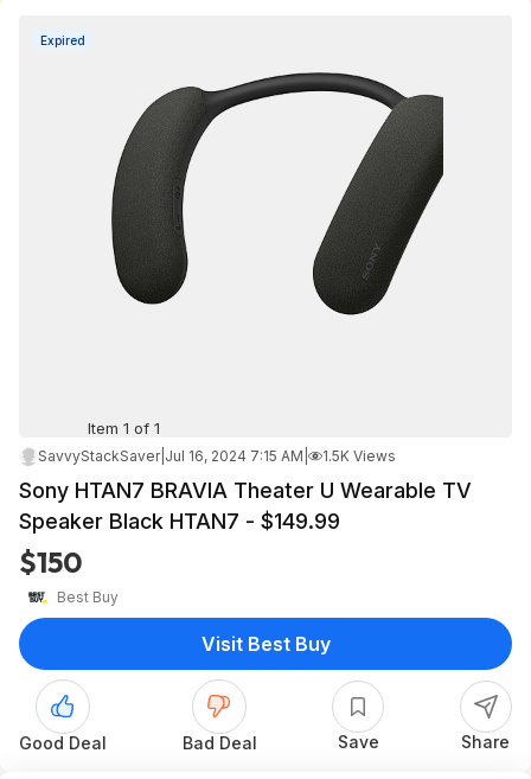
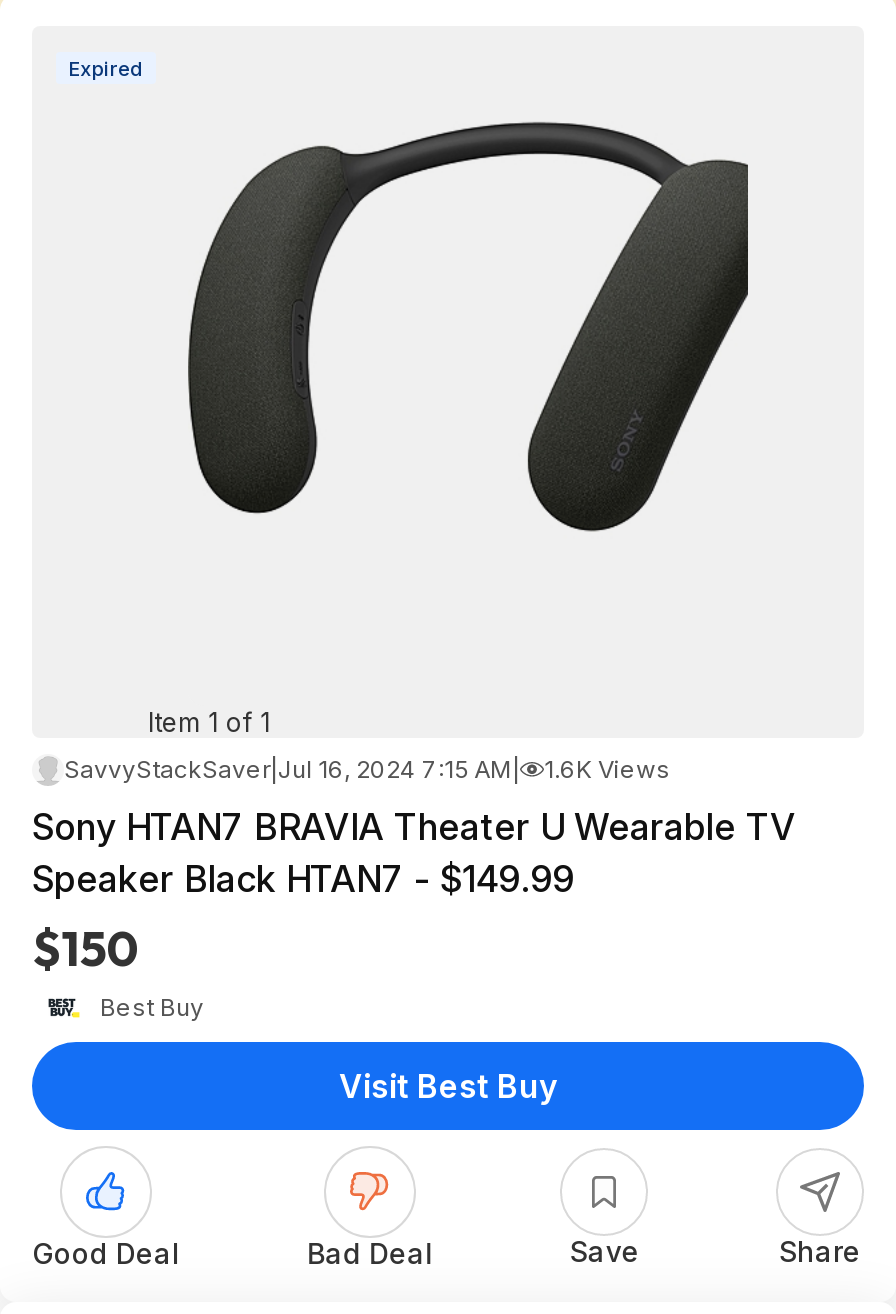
[322,447,396,465] 1.5K Views -> [544,754,670,784] 1.6K Views

